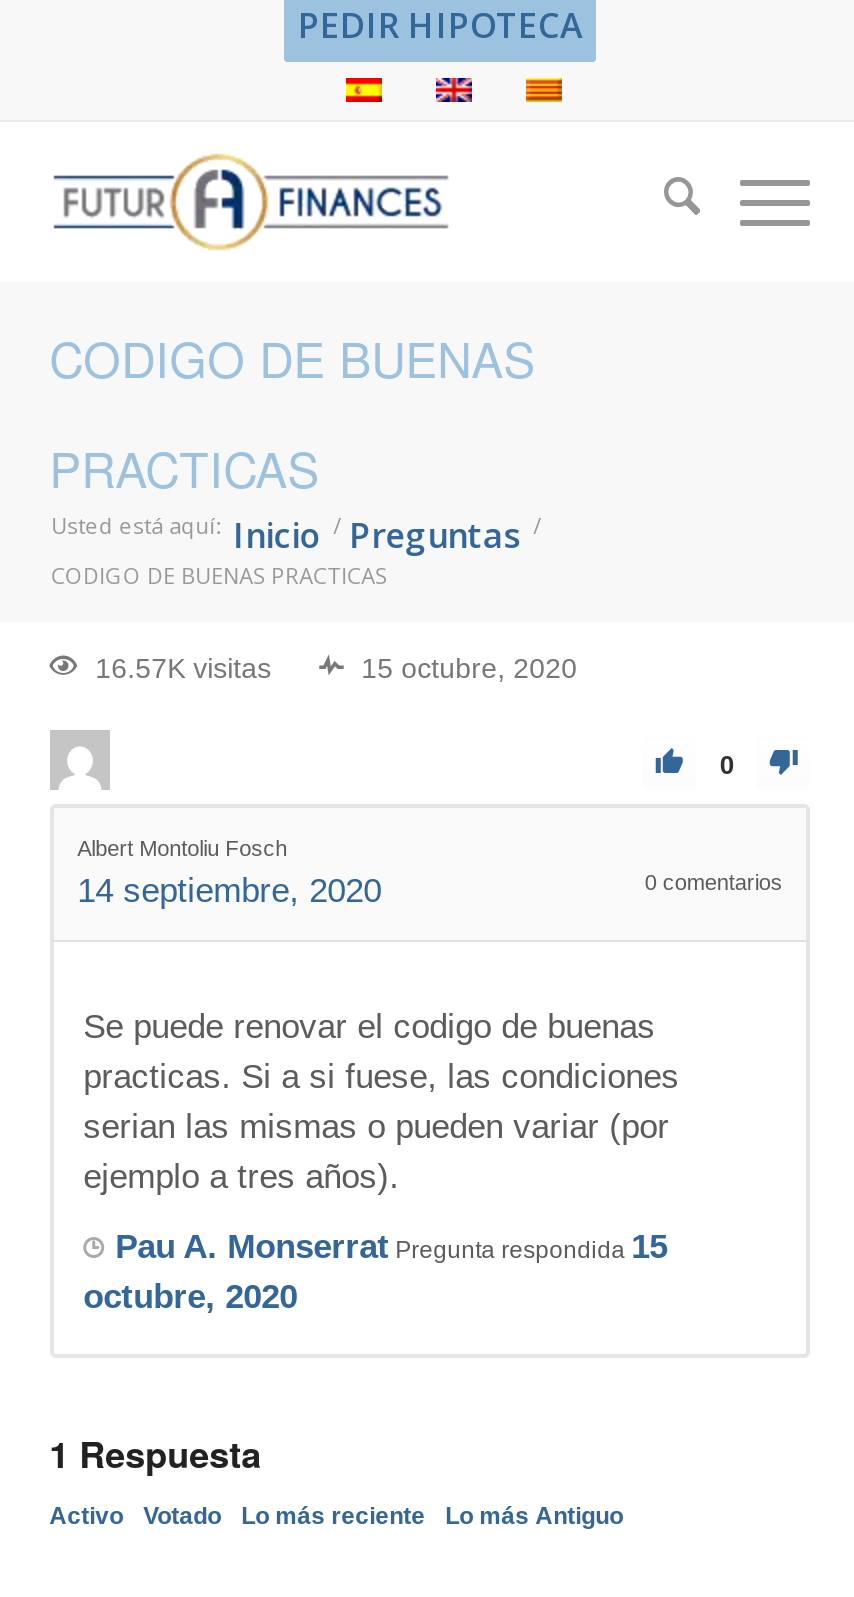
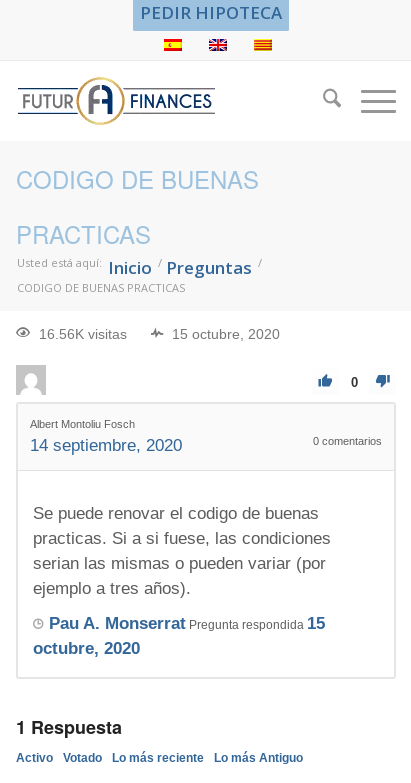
[95,653,271,685] 16.57K visitas -> [39,326,127,342] 16.56K visitas

